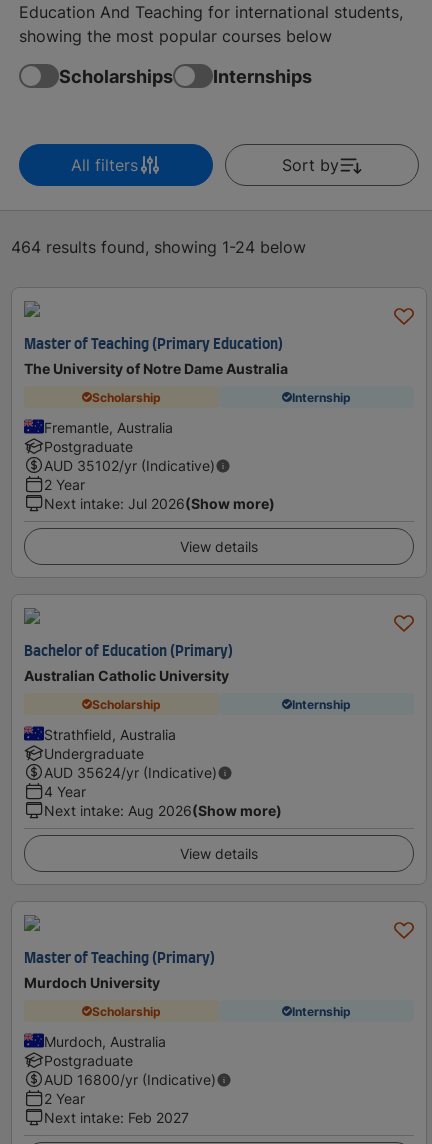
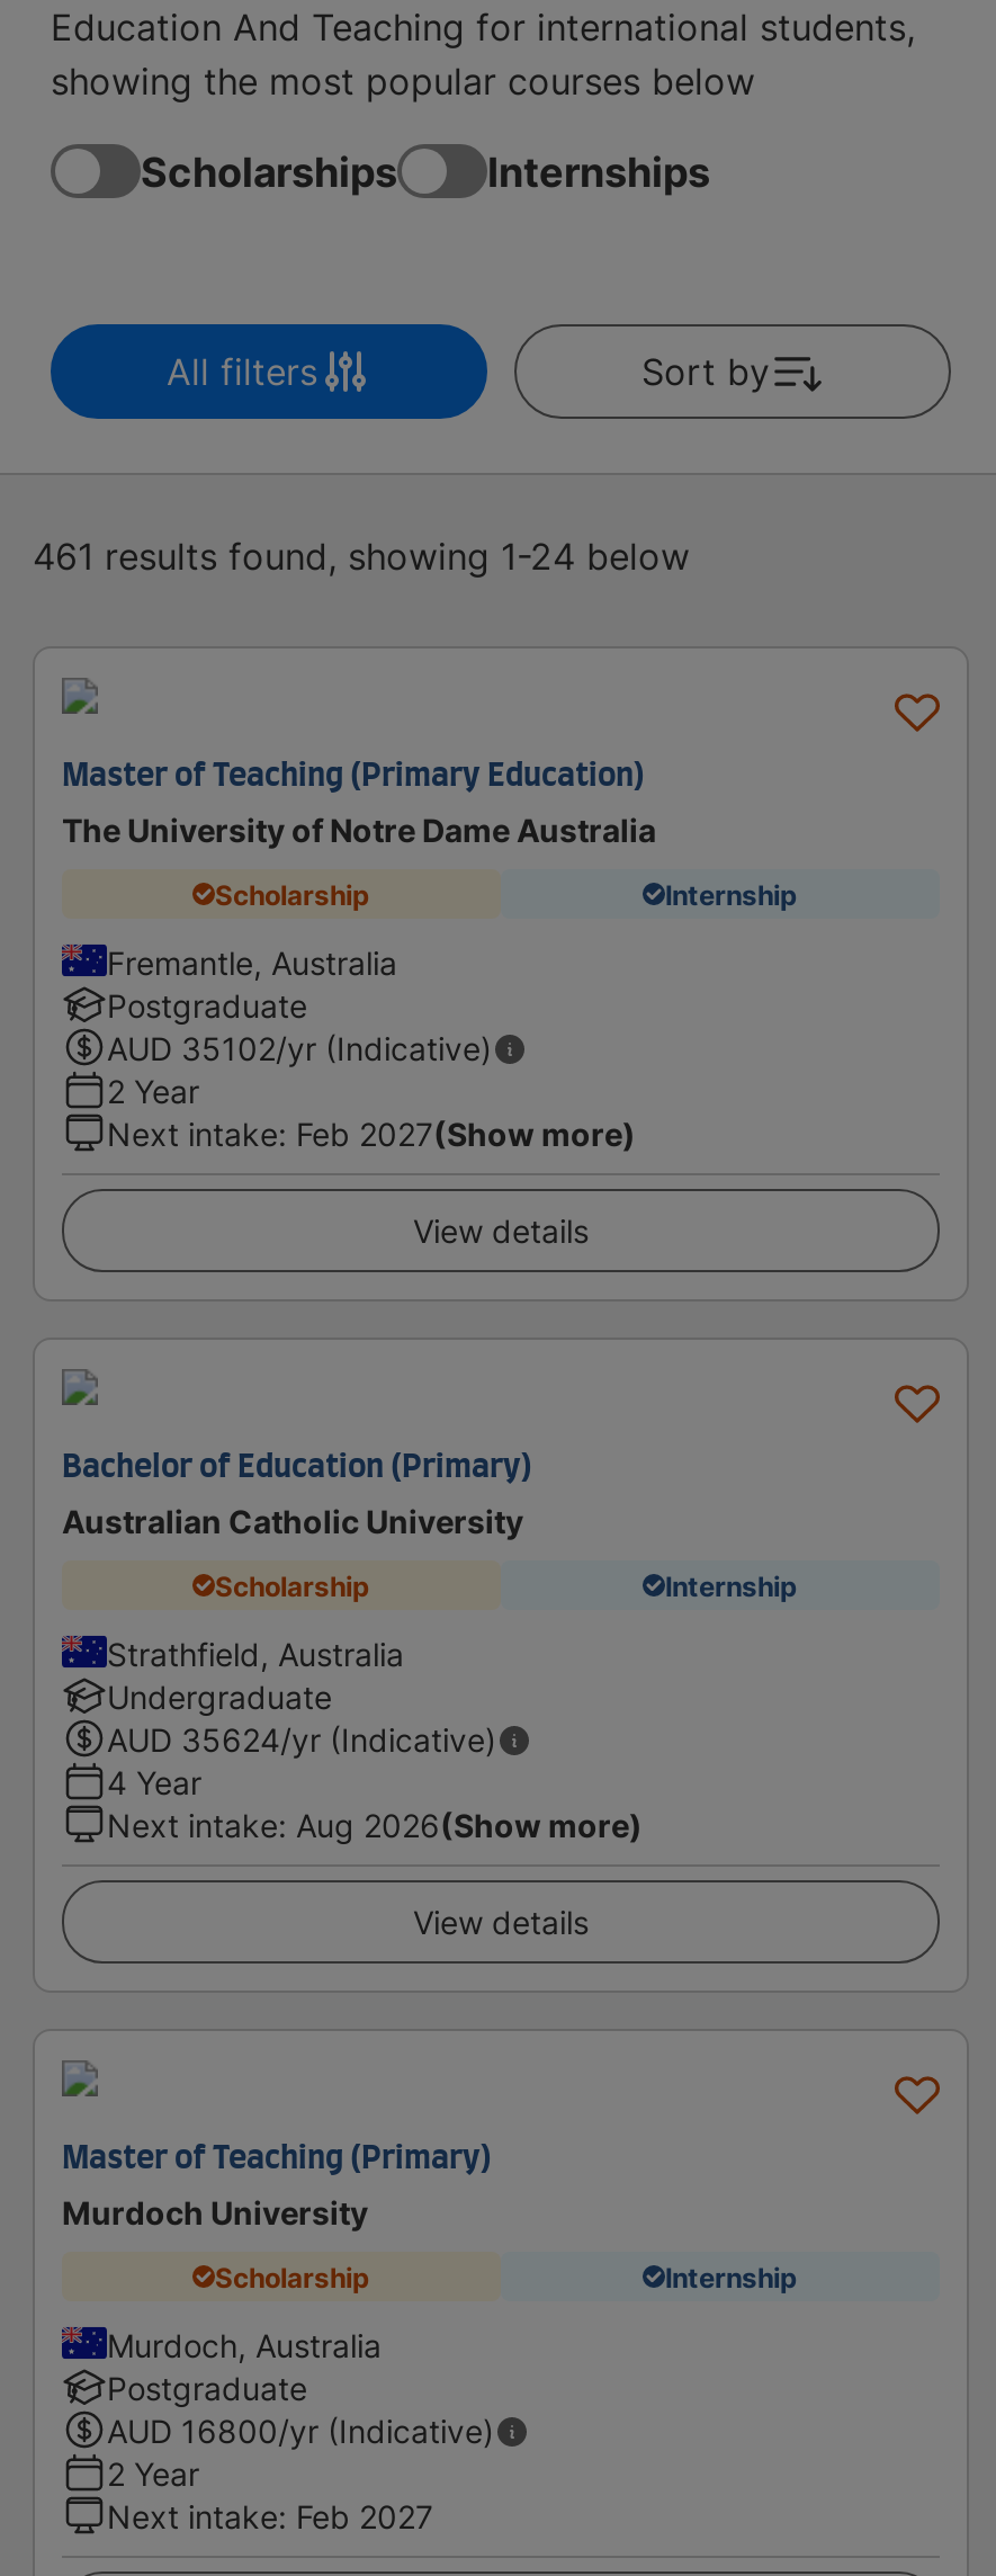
[11,237,306,257] 464 results found, showing 1-24 below -> [33,534,690,579] 461 results found, showing 1-24 below
[44,495,275,512] Next intake: Jul 2026(Show more) -> [107,1115,636,1153] Next intake: Feb 2027(Show more)

